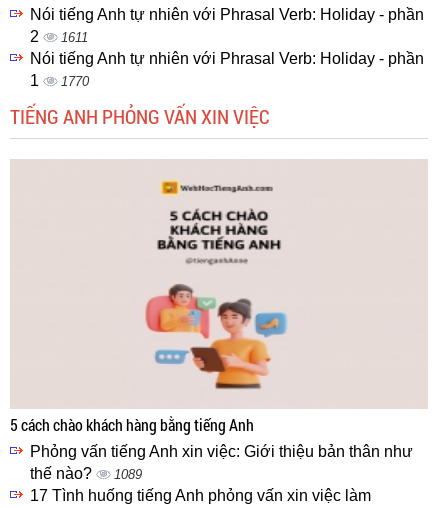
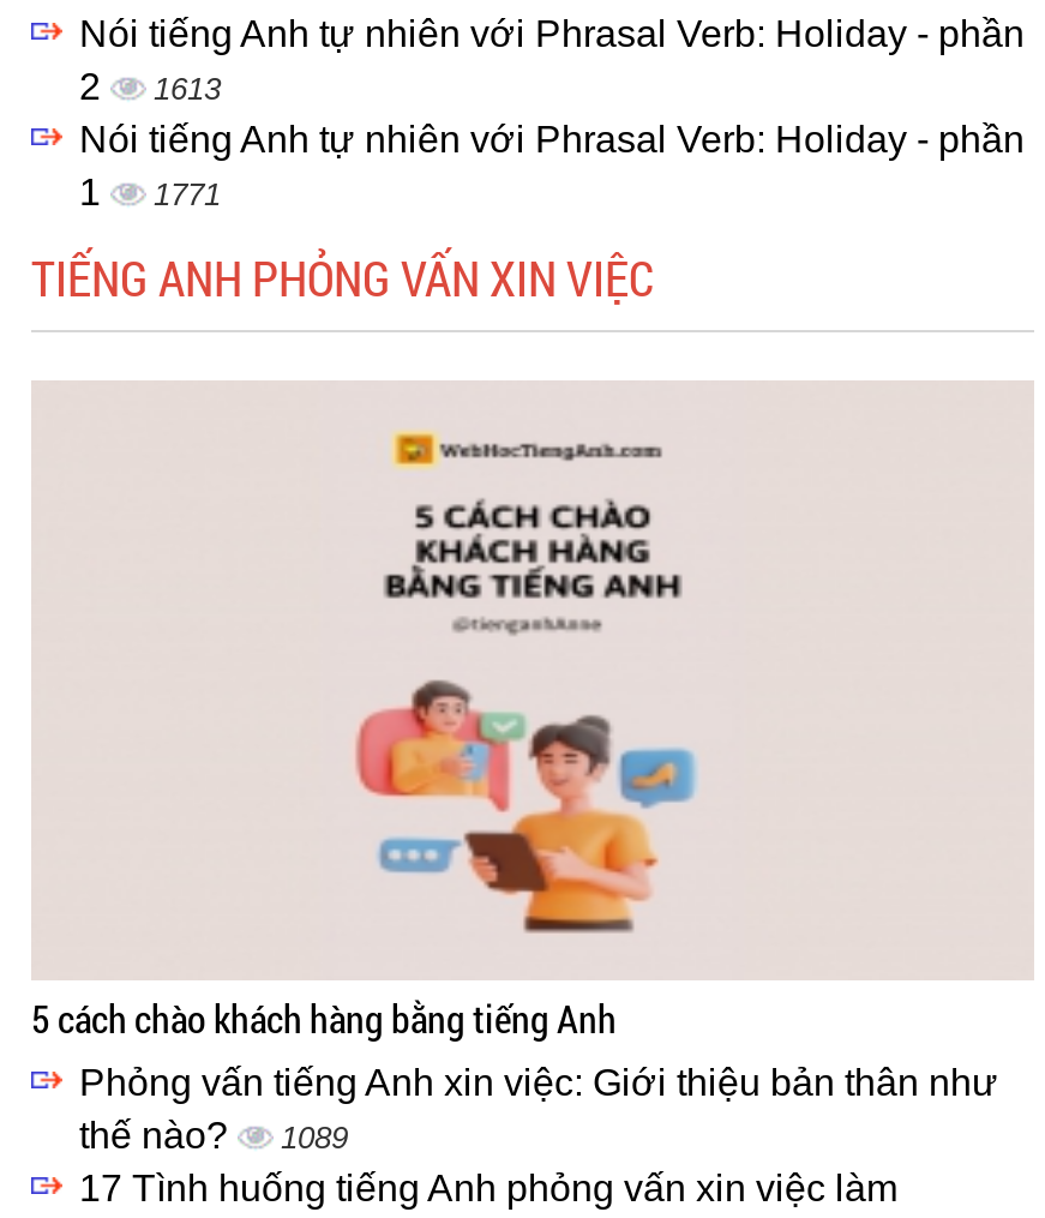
[30,28,88,45] 2 1611 -> [79,66,221,106] 2 1613
[30,72,89,89] 1 1770 -> [79,171,221,212] 1 1771

